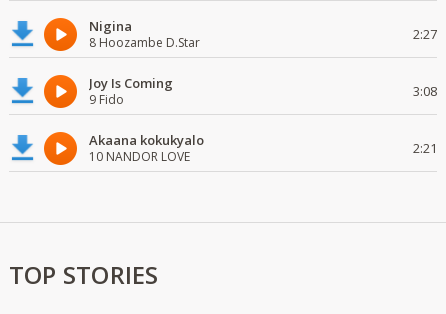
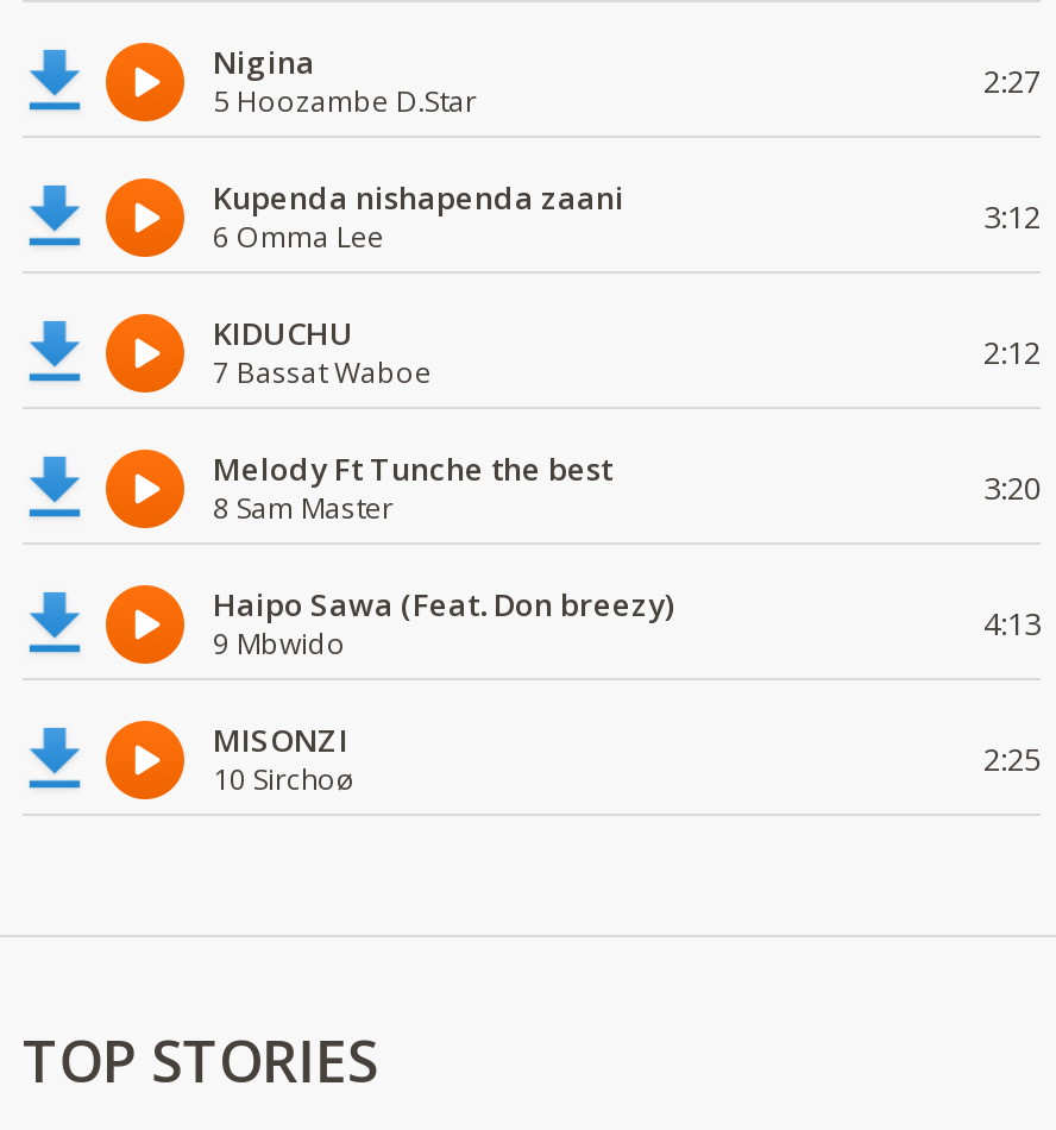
[89,34,200,51] 8 Hoozambe D.Star -> [213,81,477,122] 5 Hoozambe D.Star
[89,74,437,165] Joy Is Coming | 9 Fido | 3:08 | Akaana kokukyalo | 10 NANDOR LOVE | 2:21 -> [213,176,1041,800] Kupenda nishapenda zaani | 6 Omma Lee | 3:12 | KIDUCHU | 7 Bassat Waboe | 2:12 | Melody Ft Tunche the best | 8 Sam Master | 3:20 | Haipo Sawa (Feat. Don breezy) | 9 Mbwido | 4:13 | MISONZI | 10 Sirchoø | 2:25

